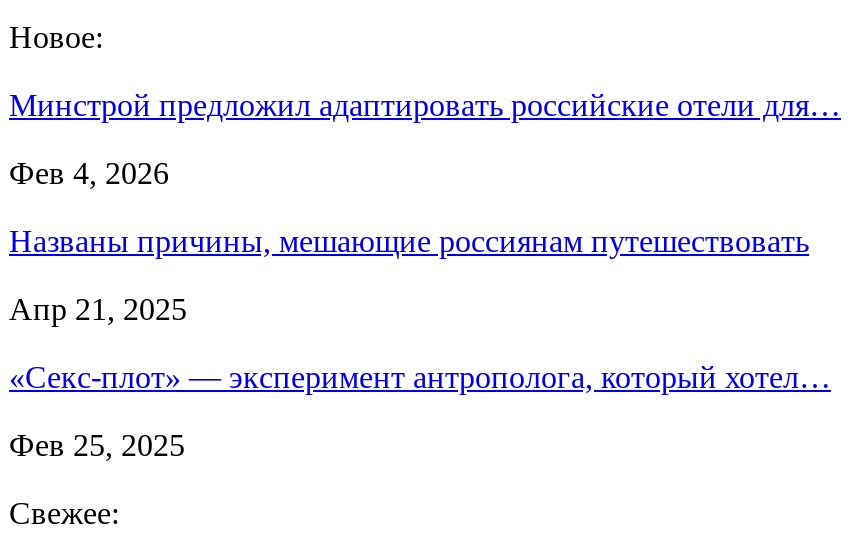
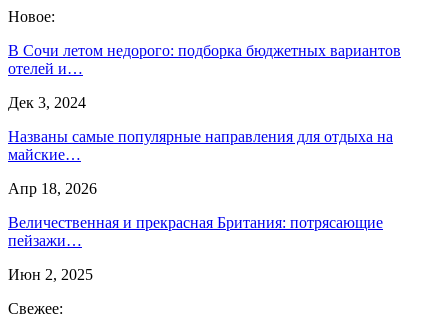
[9,88,841,122] Минстрой предложил адаптировать российские отели для… -> [8,42,401,77] В Сочи летом недорого: подборка бюджетных вариантов | отелей и…
[9,156,169,190] Фев 4, 2026 -> [8,94,86,111] Дек 3, 2024
[9,224,809,258] Названы причины, мешающие россиянам путешествовать -> [8,128,393,163] Названы самые популярные направления для отдыха на | майские…
[9,292,187,326] Апр 21, 2025 -> [8,180,97,197] Апр 18, 2026
[9,360,831,394] «Секс-плот» — эксперимент антрополога, который хотел… -> [8,214,383,249] Величественная и прекрасная Британия: потрясающие | пейзажи…
[9,428,185,462] Фев 25, 2025 -> [8,266,93,283] Июн 2, 2025

